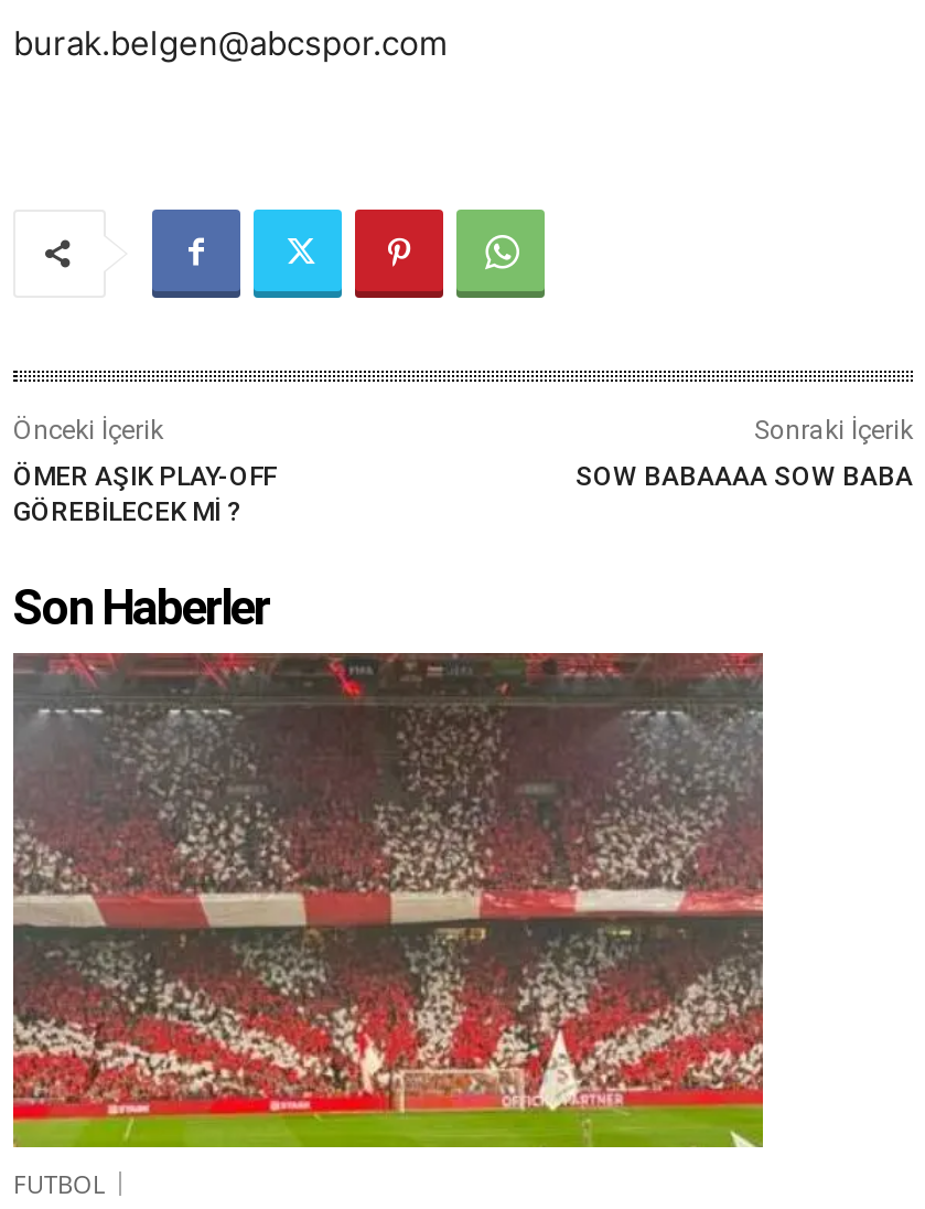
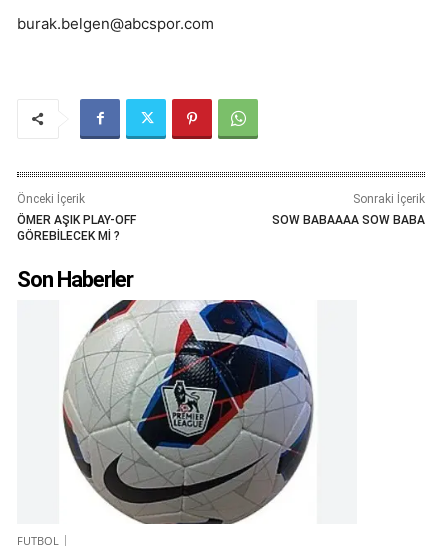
[11,651,765,1149] [image] -> [17,300,357,525] [image]

